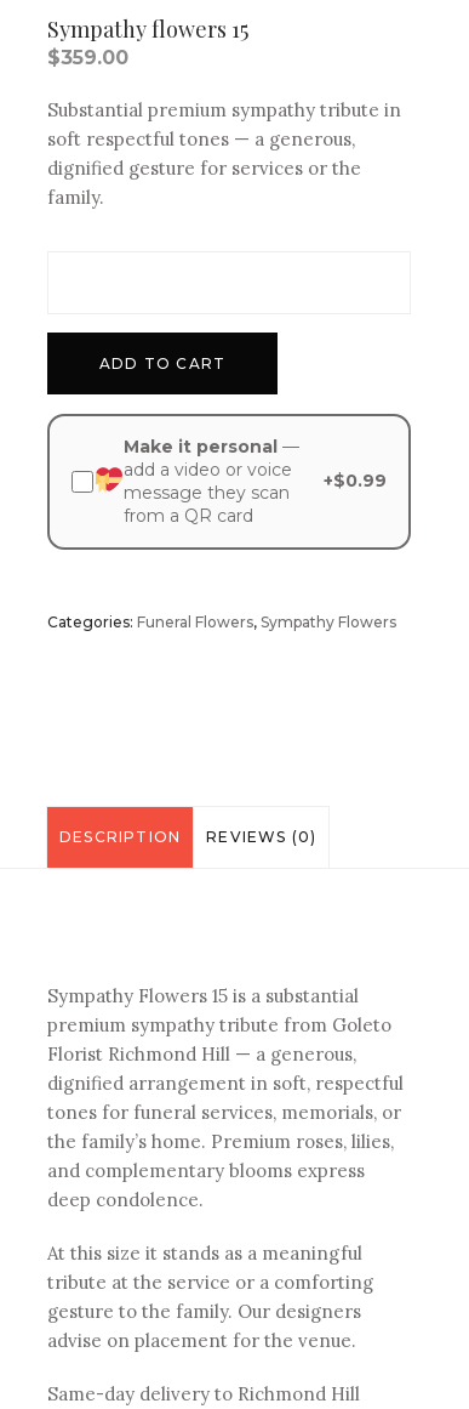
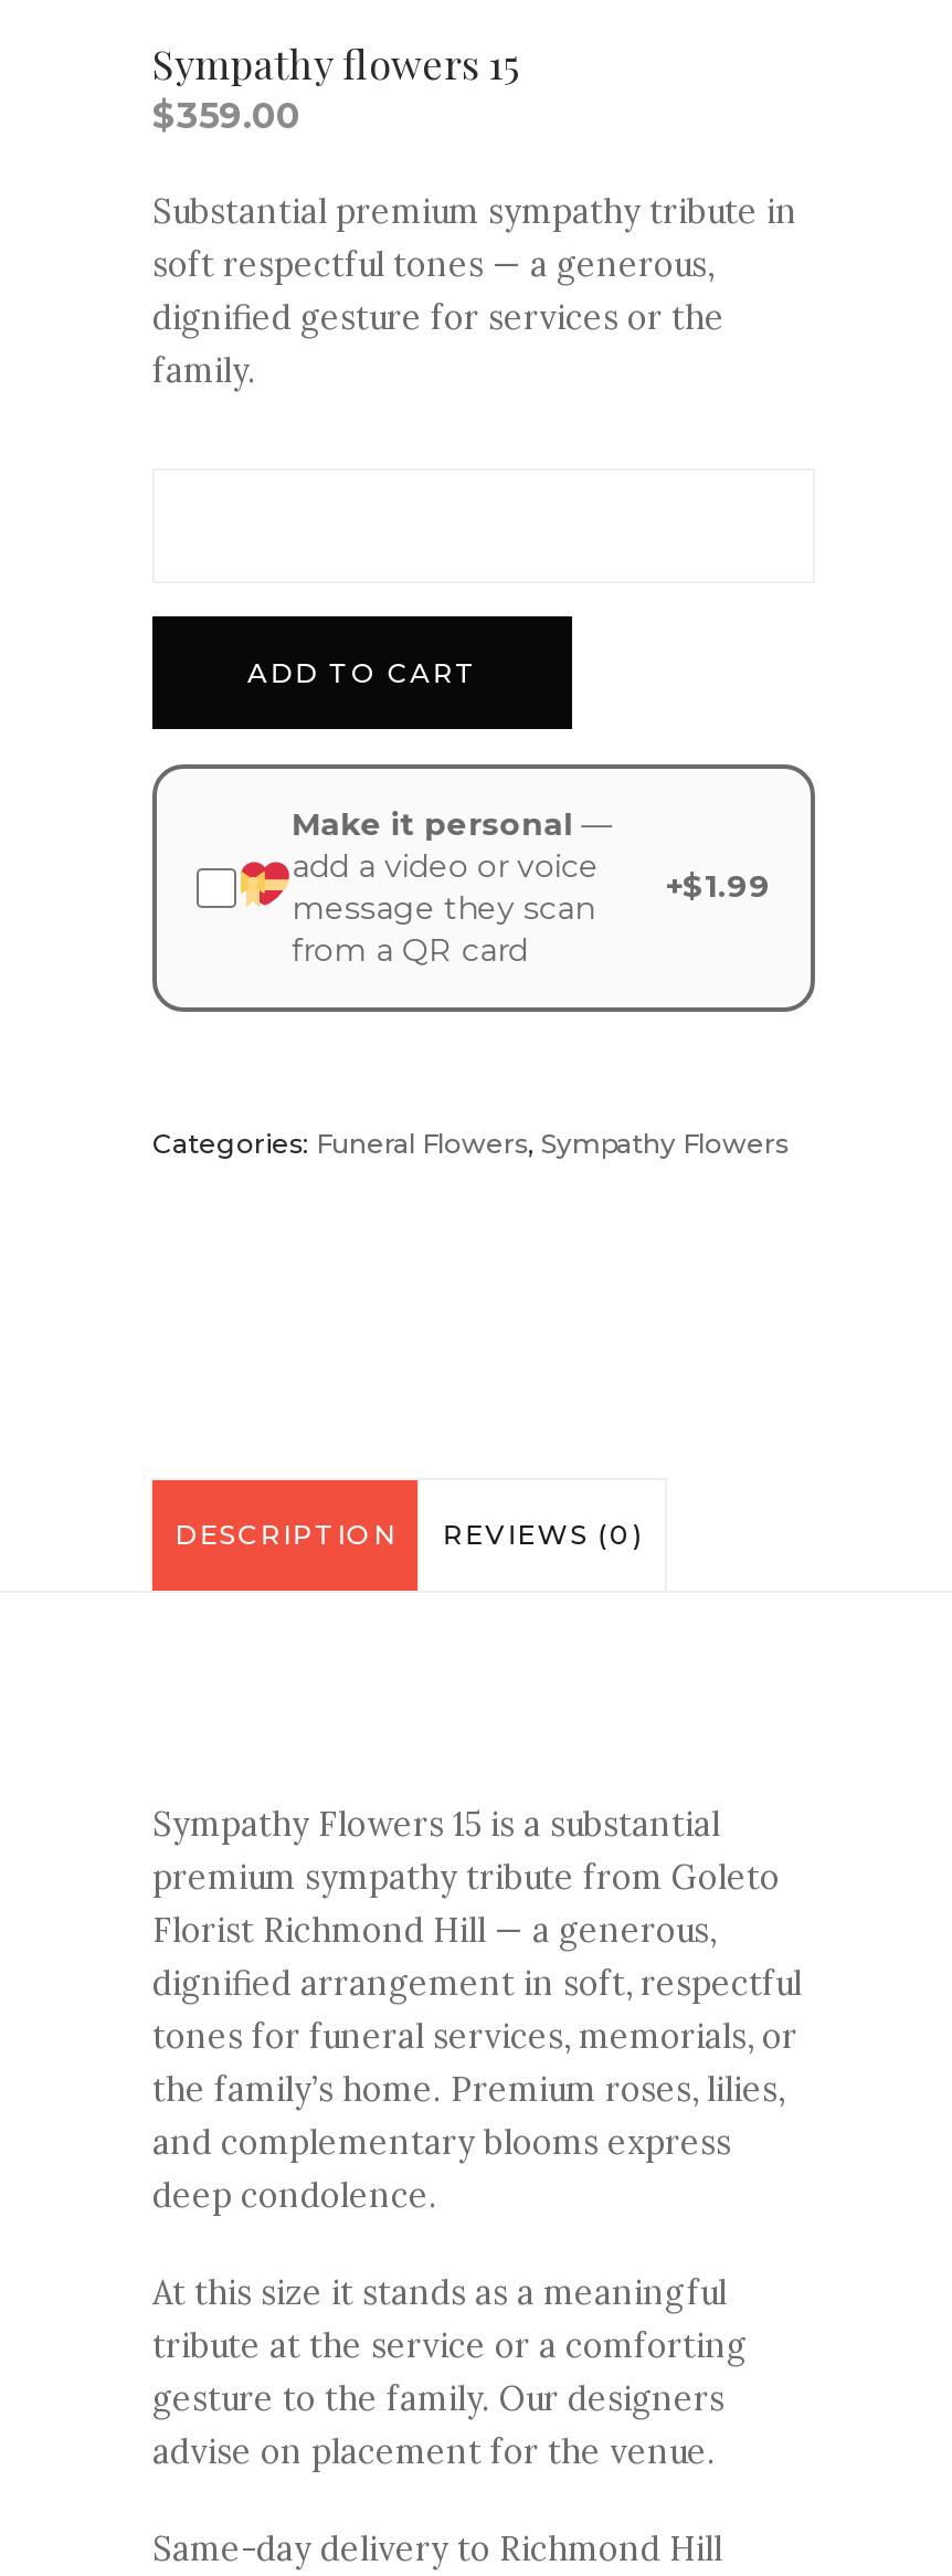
[324,470,387,492] +$0.99 -> [665,867,771,907] +$1.99

